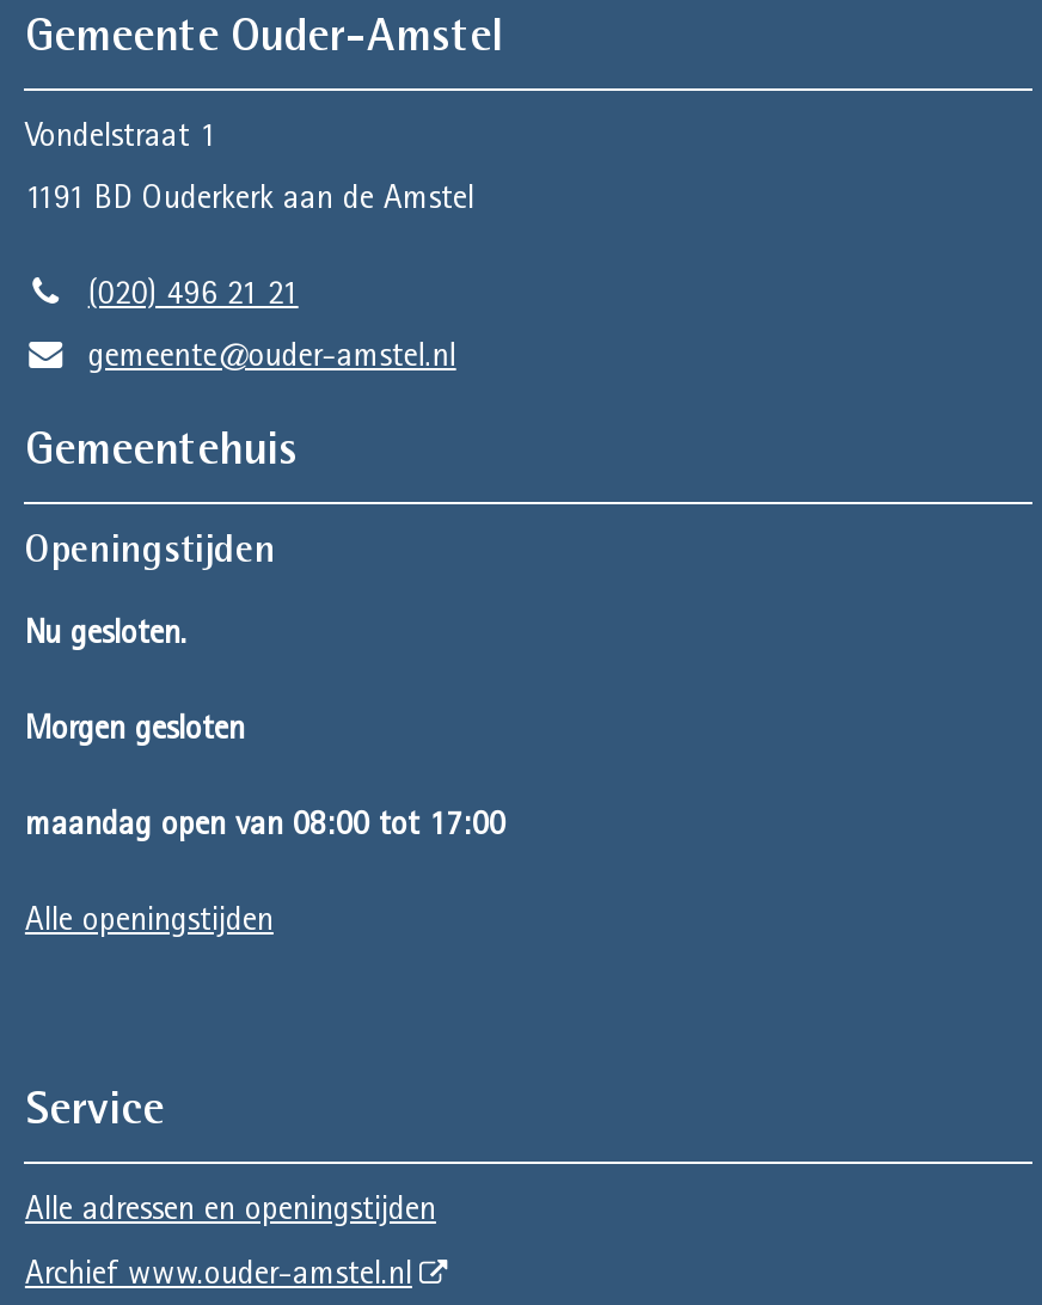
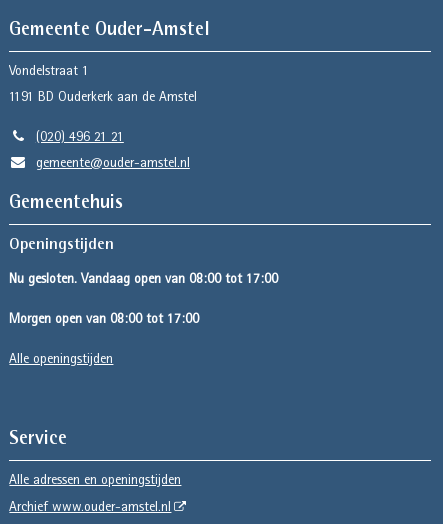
[25,620,505,844] Nu gesloten. | Morgen gesloten | maandag open van 08:00 tot 17:00 -> [9,273,278,327] Nu gesloten. Vandaag open van 08:00 tot 17:00 | Morgen open van 08:00 tot 17:00

